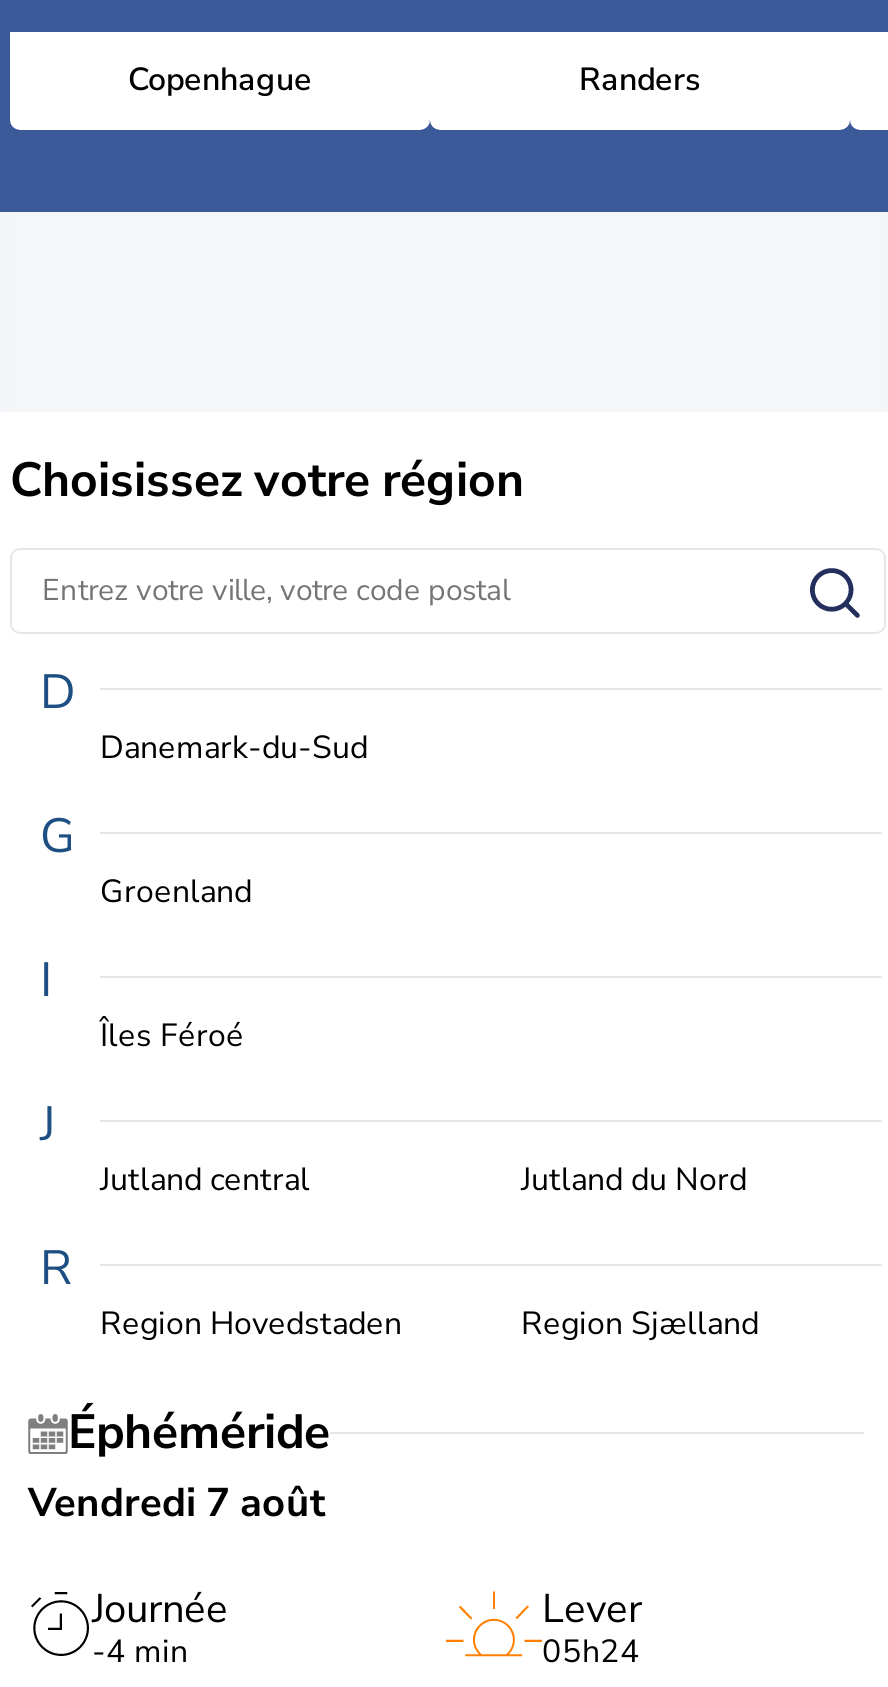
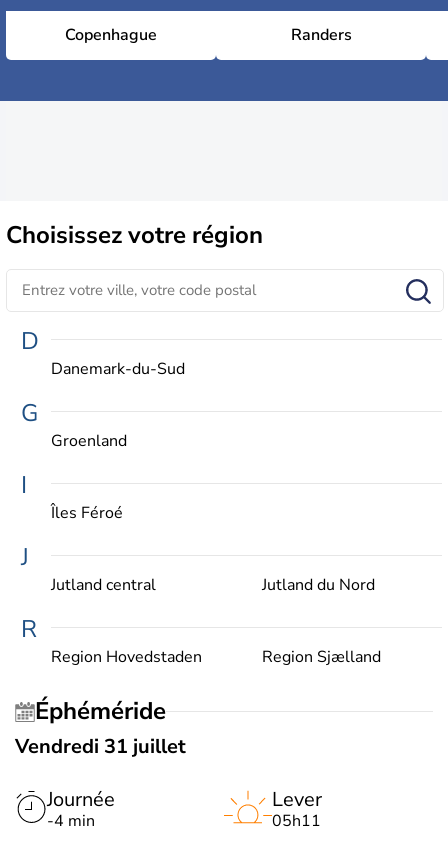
[28,1476,326,1530] Vendredi 7 août -> [15,733,186,760] Vendredi 31 juillet
[542,1630,640,1674] 05h24 -> [272,810,321,832] 05h11

